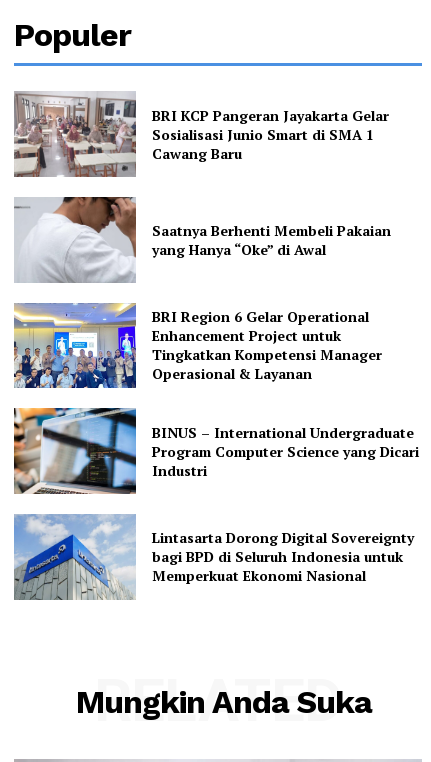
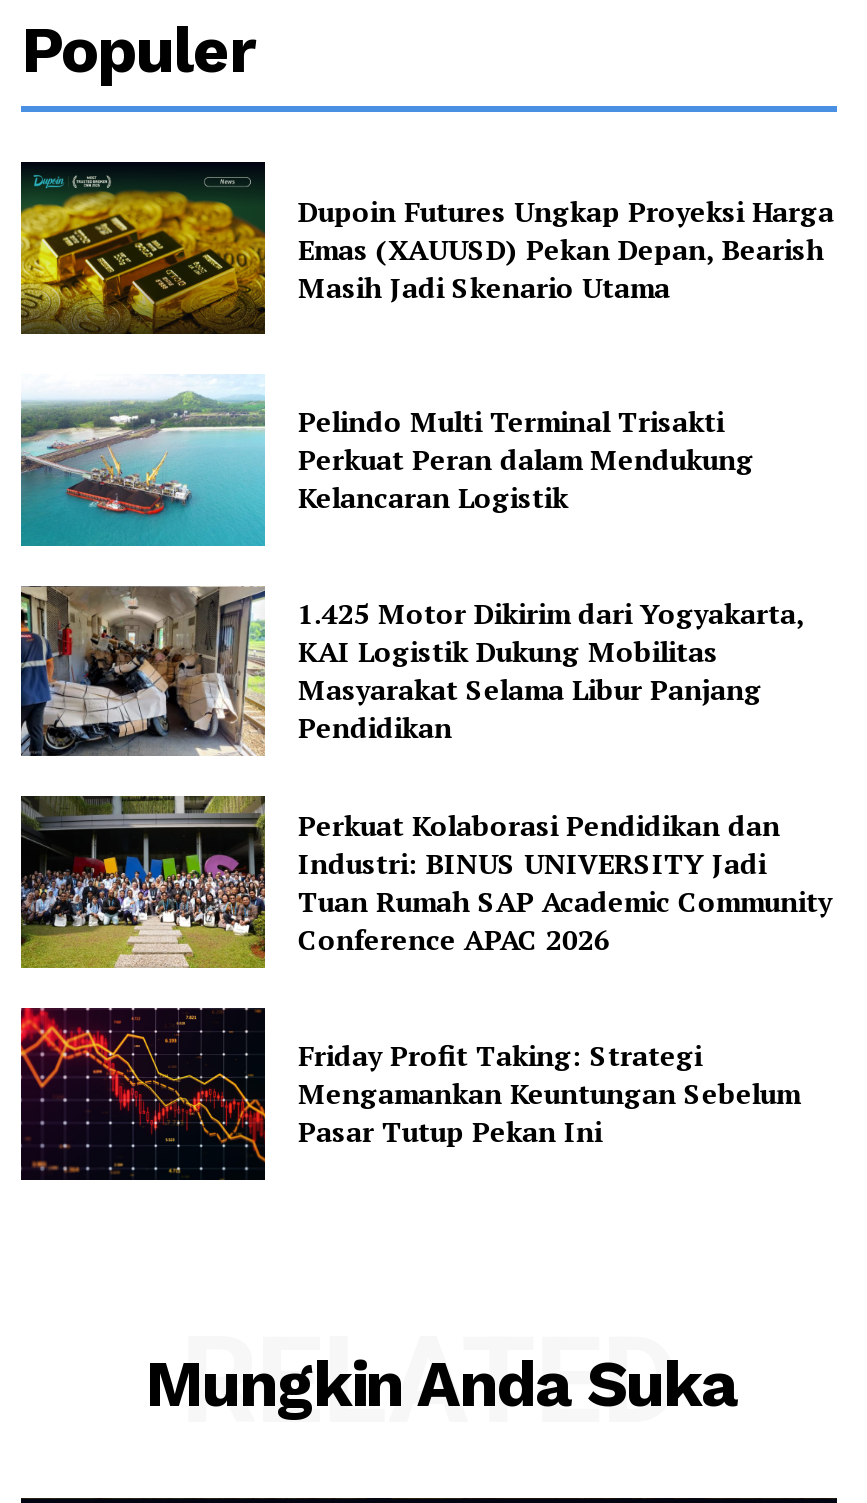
[13,91,389,178] [image] | BRI KCP Pangeran Jayakarta Gelar | Sosialisasi Junio Smart di SMA 1 | Cawang Baru -> [19,160,834,336] [image] | Dupoin Futures Ungkap Proyeksi Harga | Emas (XAUUSD) Pekan Depan, Bearish | Masih Jadi Skenario Utama
[14,196,391,284] [image] | Saatnya Berhenti Membeli Pakaian | yang Hanya “Oke” di Awal -> [21,374,754,548] [image] | Pelindo Multi Terminal Trisakti | Perkuat Peran dalam Mendukung | Kelancaran Logistik
[13,302,382,389] [image] | BRI Region 6 Gelar Operational | Enhancement Project untuk | Tingkatkan Kompetensi Manager | Operasional & Layanan -> [19,584,804,758] [image] | 1.425 Motor Dikirim dari Yogyakarta, | KAI Logistik Dukung Mobilitas | Masyarakat Selama Libur Panjang | Pendidikan
[13,407,419,494] [image] | BINUS – International Undergraduate | Program Computer Science yang Dicari | Industri -> [19,794,832,970] [image] | Perkuat Kolaborasi Pendidikan dan | Industri: BINUS UNIVERSITY Jadi | Tuan Rumah SAP Academic Community | Conference APAC 2026
[13,514,414,601] [image] | Lintasarta Dorong Digital Sovereignty | bagi BPD di Seluruh Indonesia untuk | Memperkuat Ekonomi Nasional -> [19,1006,800,1182] [image] | Friday Profit Taking: Strategi | Mengamankan Keuntungan Sebelum | Pasar Tutup Pekan Ini

